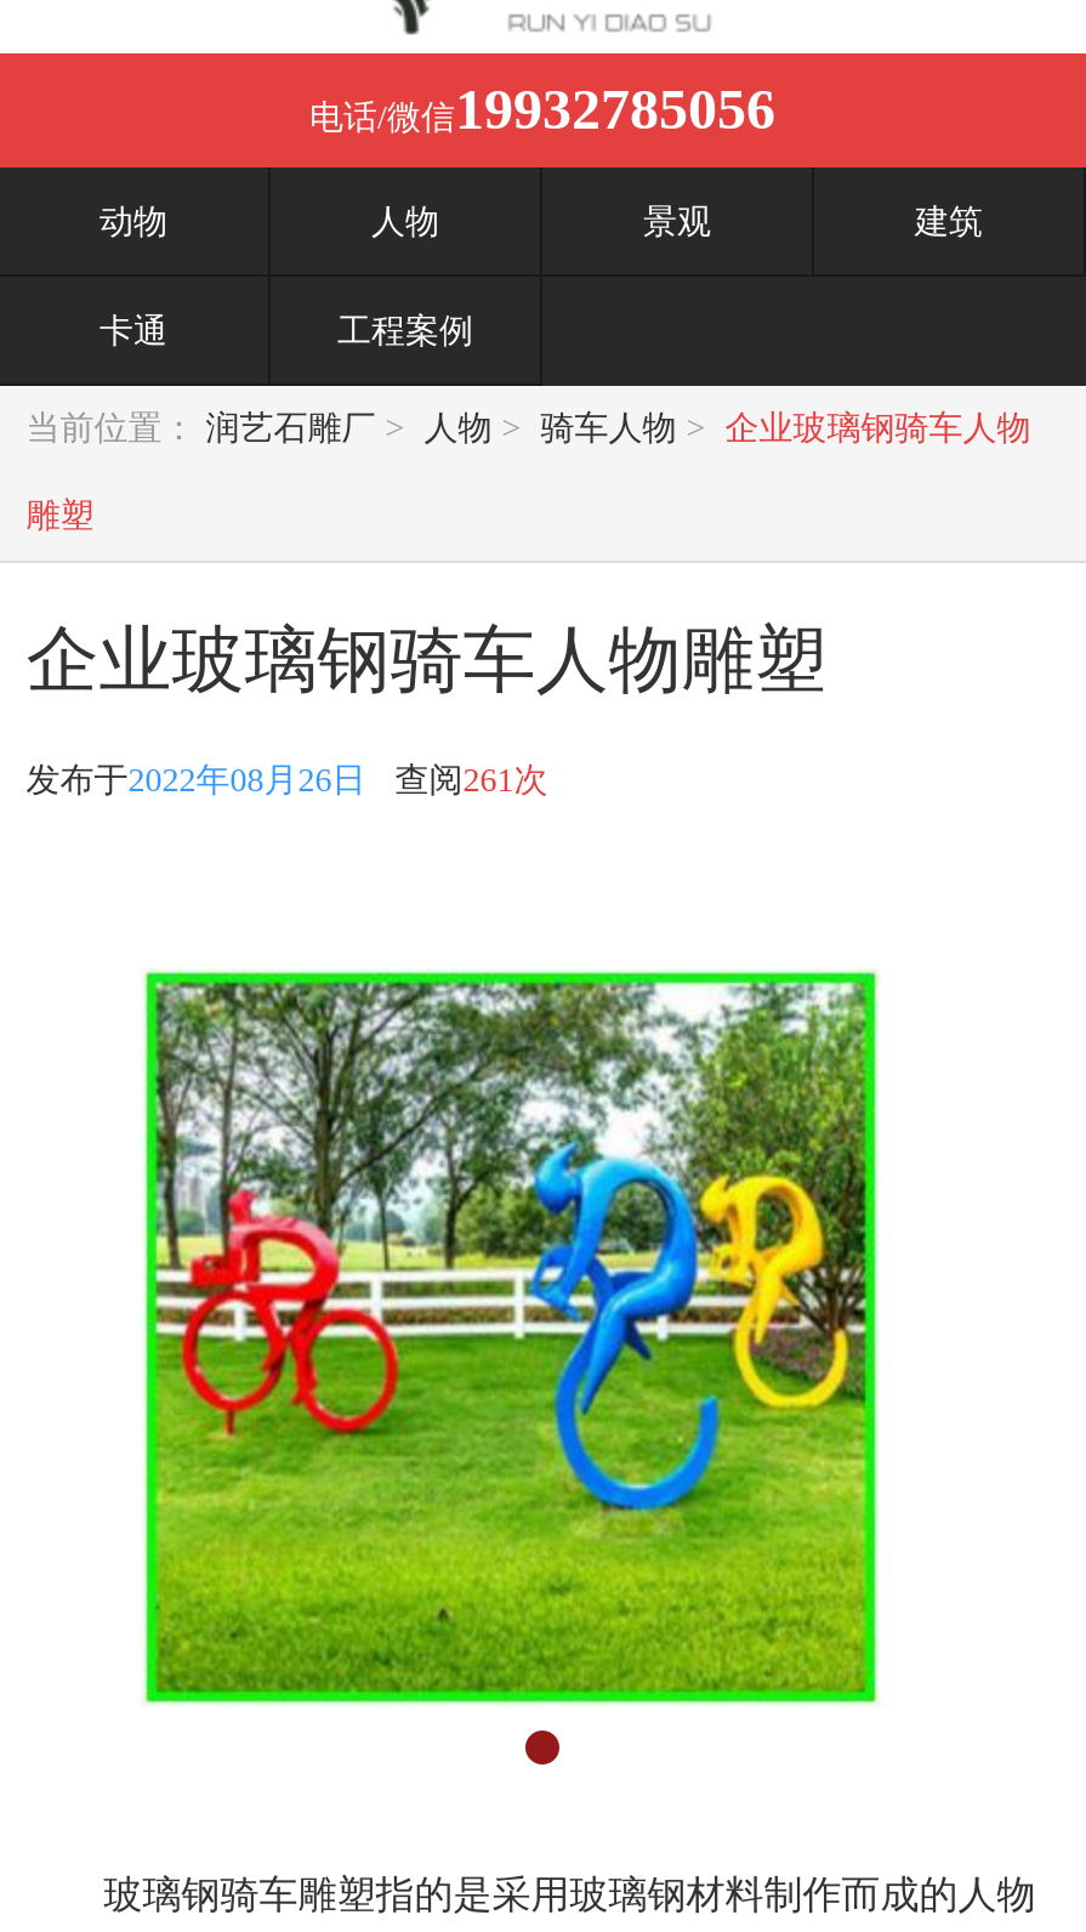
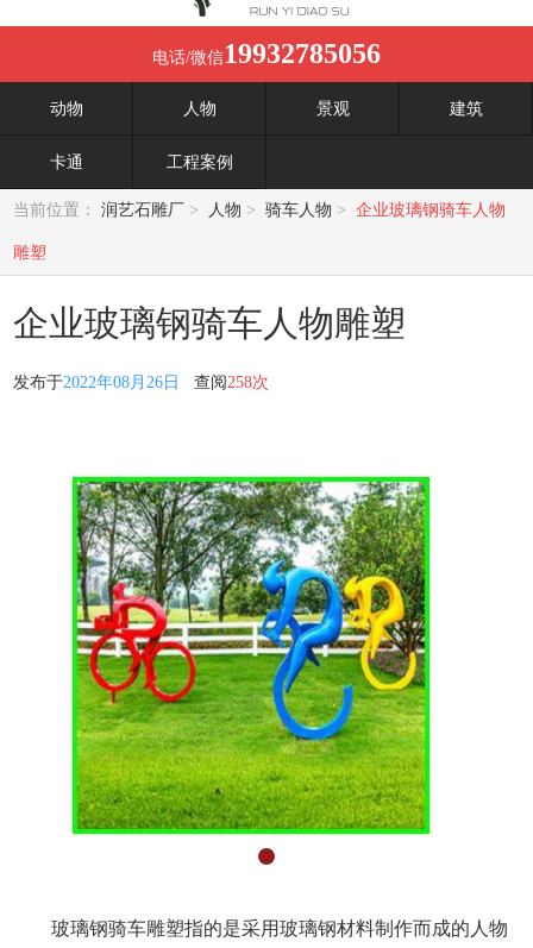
[26,762,567,799] 发布于2022年08月26日查阅261次 -> [13,373,279,391] 发布于2022年08月26日查阅258次

